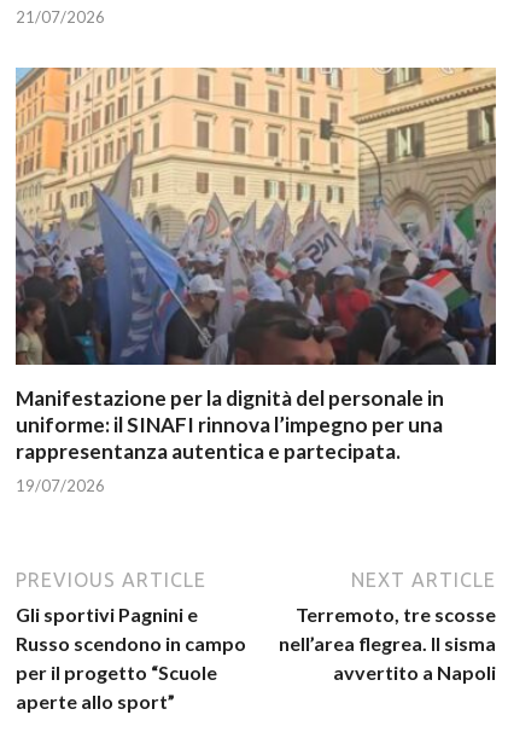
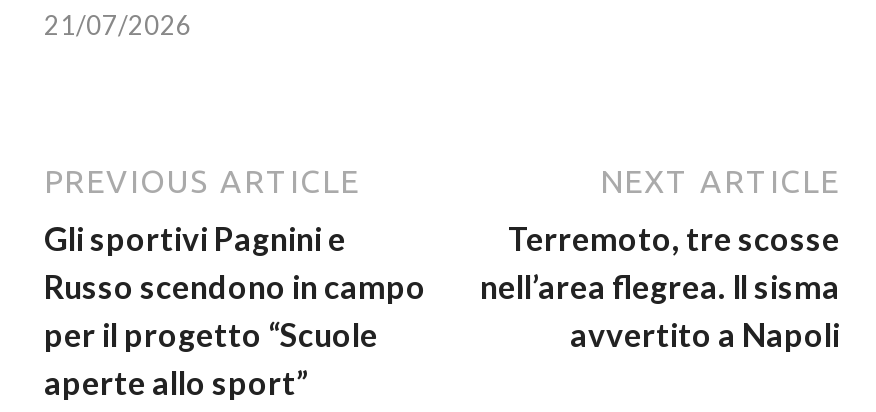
[14,66,497,496] [image] | Manifestazione per la dignità del personale in | uniforme: il SINAFI rinnova l’impegno per una | rappresentanza autentica e partecipata. | 19/07/2026 -> none

